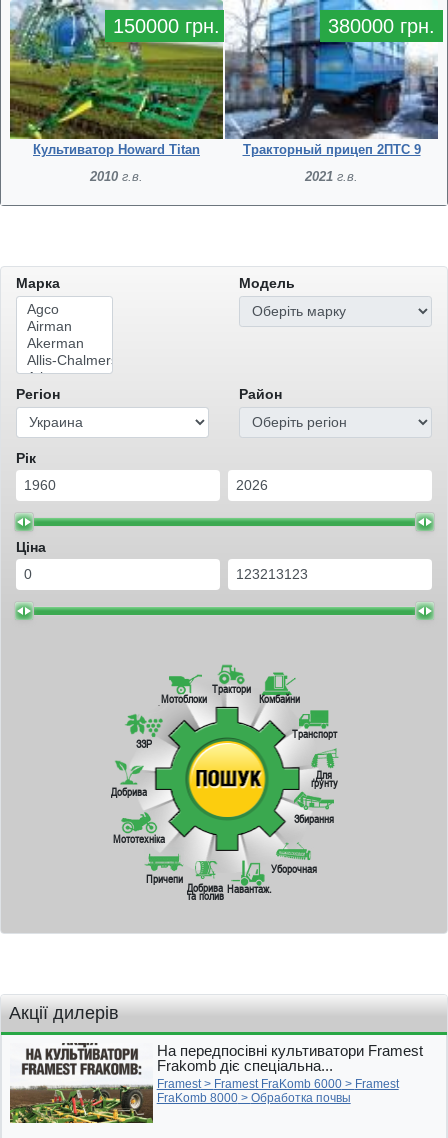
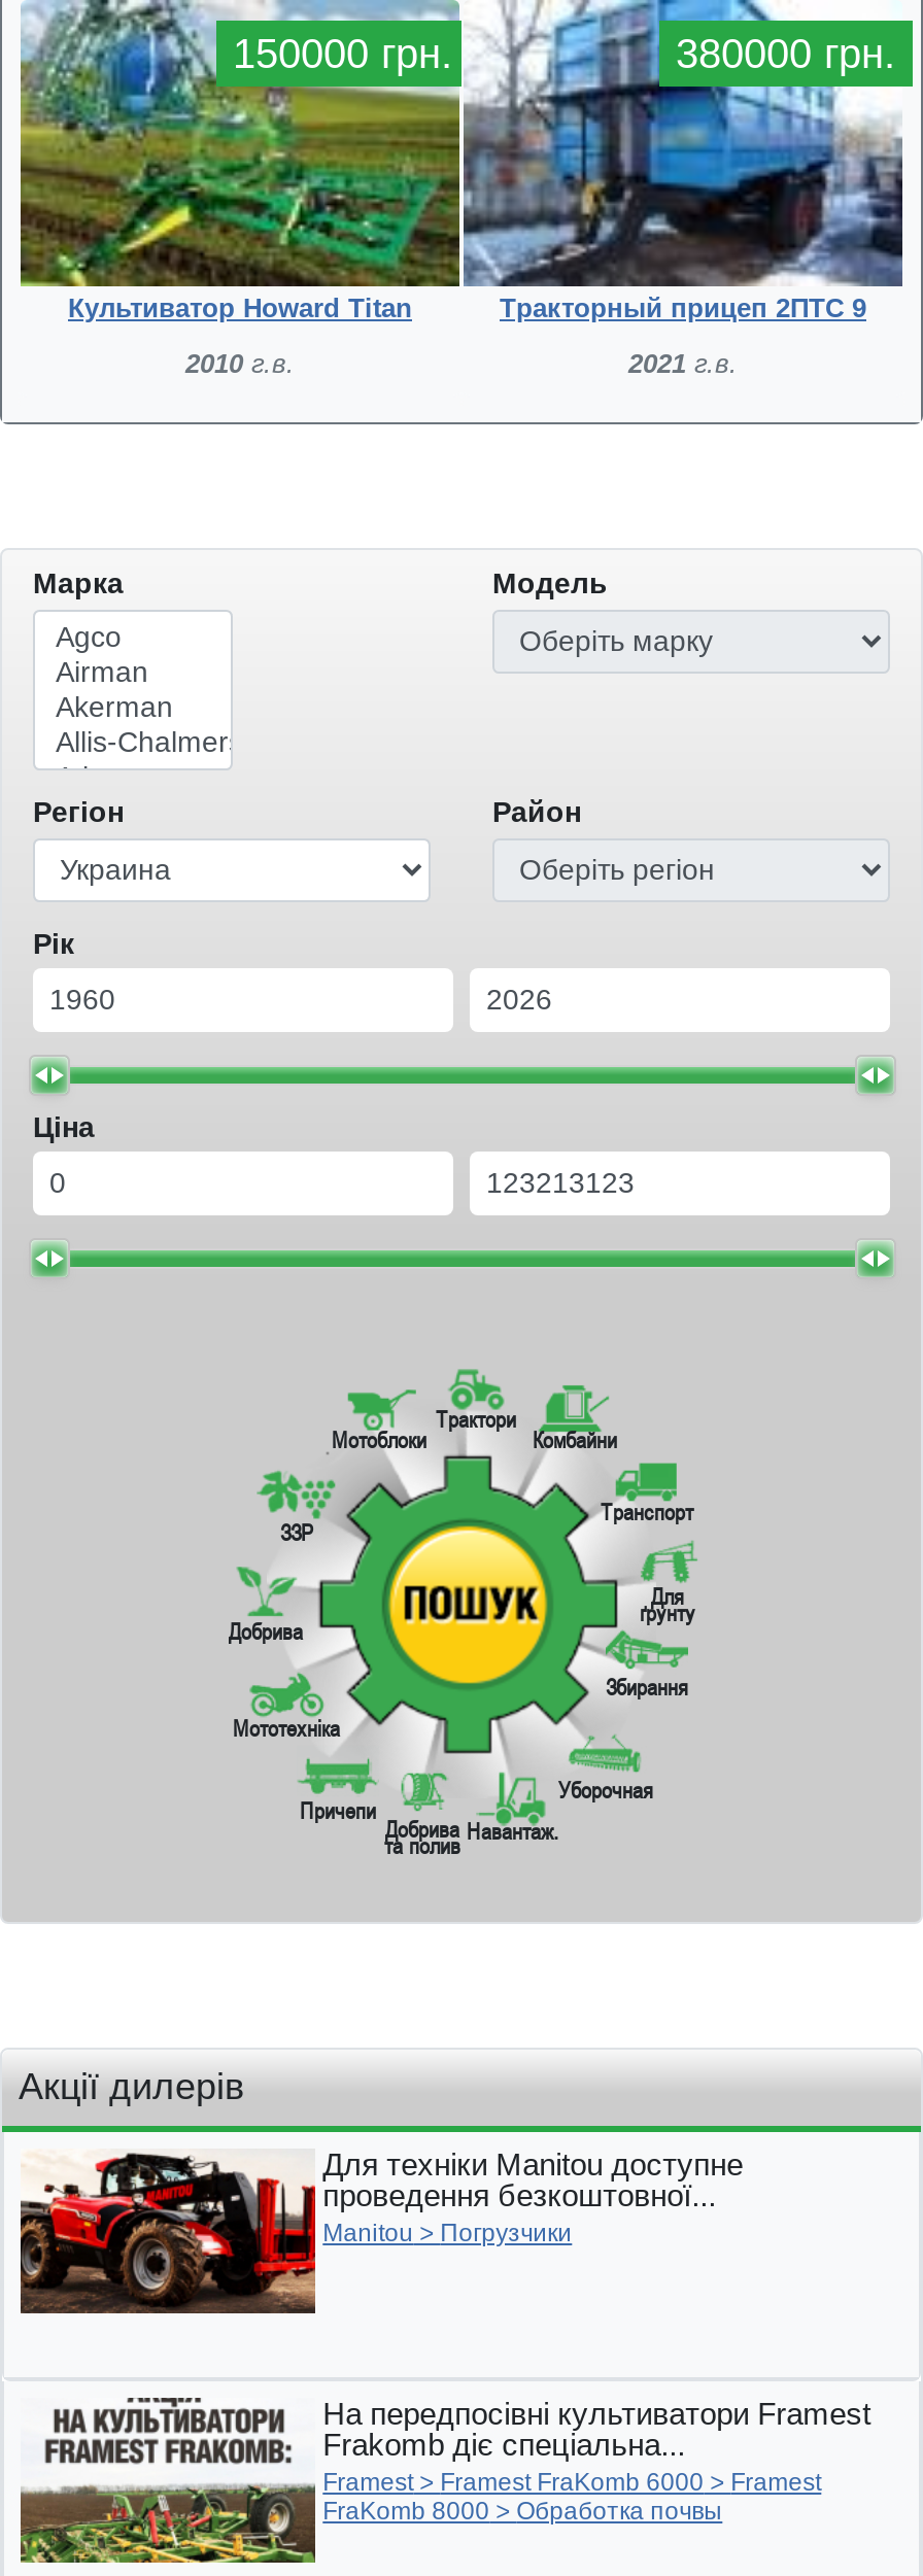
none -> [19,2146,743,2315] [image] | Для техніки Manitou доступне | проведення безкоштовної... | Manitou > Погрузчики

